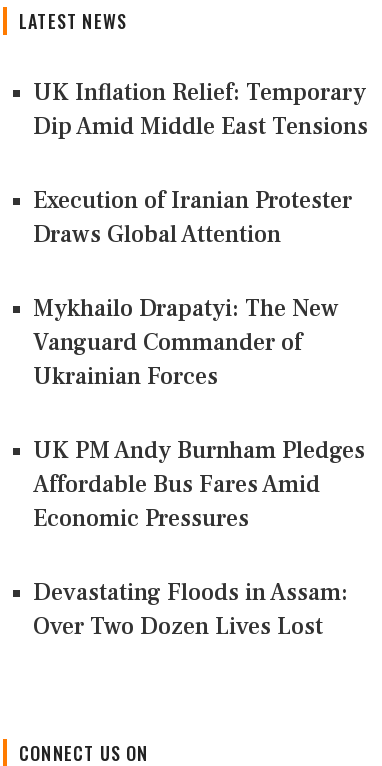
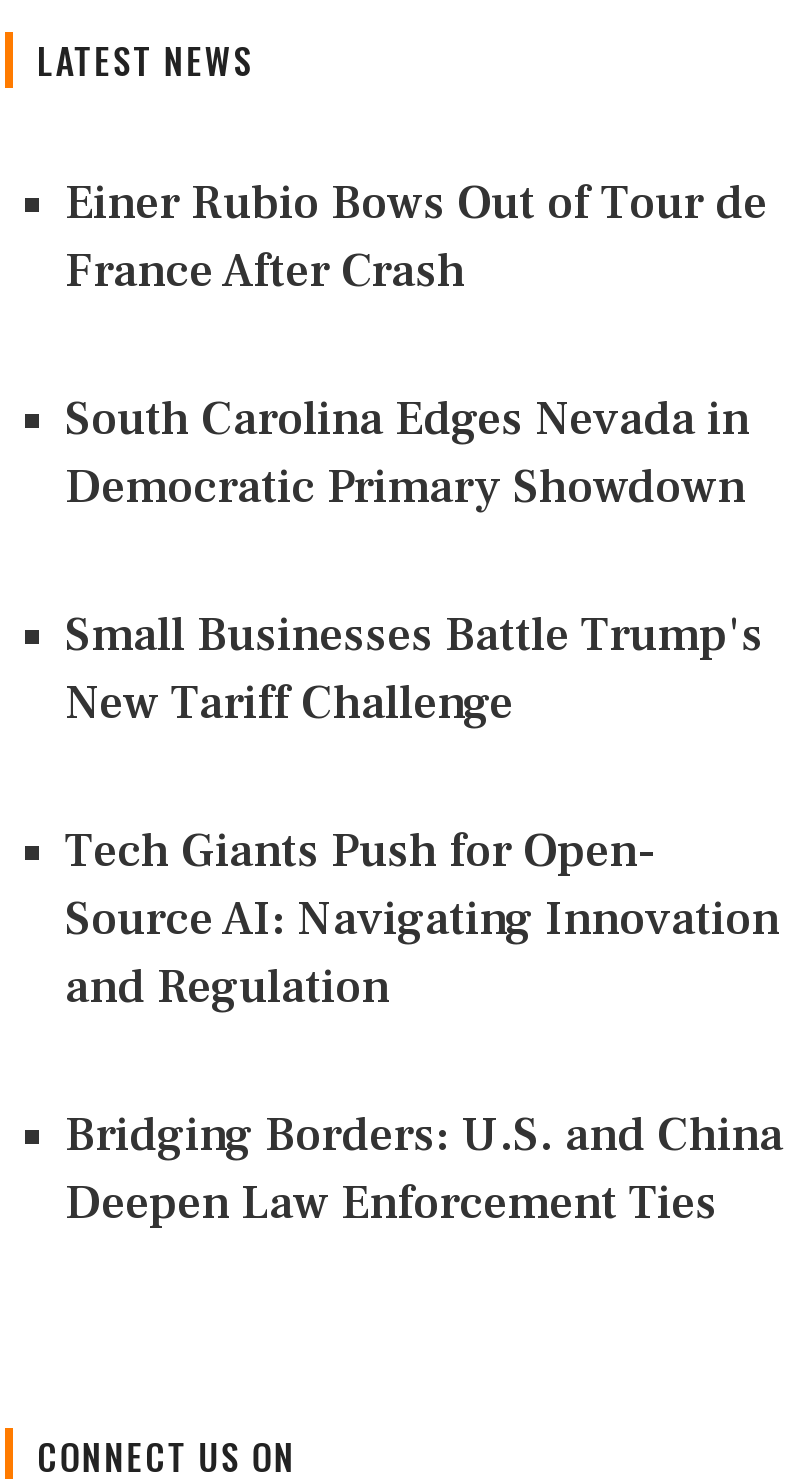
[33,77,368,142] UK Inflation Relief: Temporary | Dip Amid Middle East Tensions -> [65,173,767,303] Einer Rubio Bows Out of Tour de | France After Crash
[33,185,352,250] Execution of Iranian Protester | Draws Global Attention -> [65,389,749,519] South Carolina Edges Nevada in | Democratic Primary Showdown
[33,293,339,392] Mykhailo Drapatyi: The New | Vanguard Commander of | Ukrainian Forces -> [65,605,763,735] Small Businesses Battle Trump's | New Tariff Challenge
[33,435,365,534] UK PM Andy Burnham Pledges | Affordable Bus Fares Amid | Economic Pressures -> [65,821,779,1019] Tech Giants Push for Open- | Source AI: Navigating Innovation | and Regulation
[33,577,348,642] Devastating Floods in Assam: | Over Two Dozen Lives Lost -> [65,1105,783,1235] Bridging Borders: U.S. and China | Deepen Law Enforcement Ties

